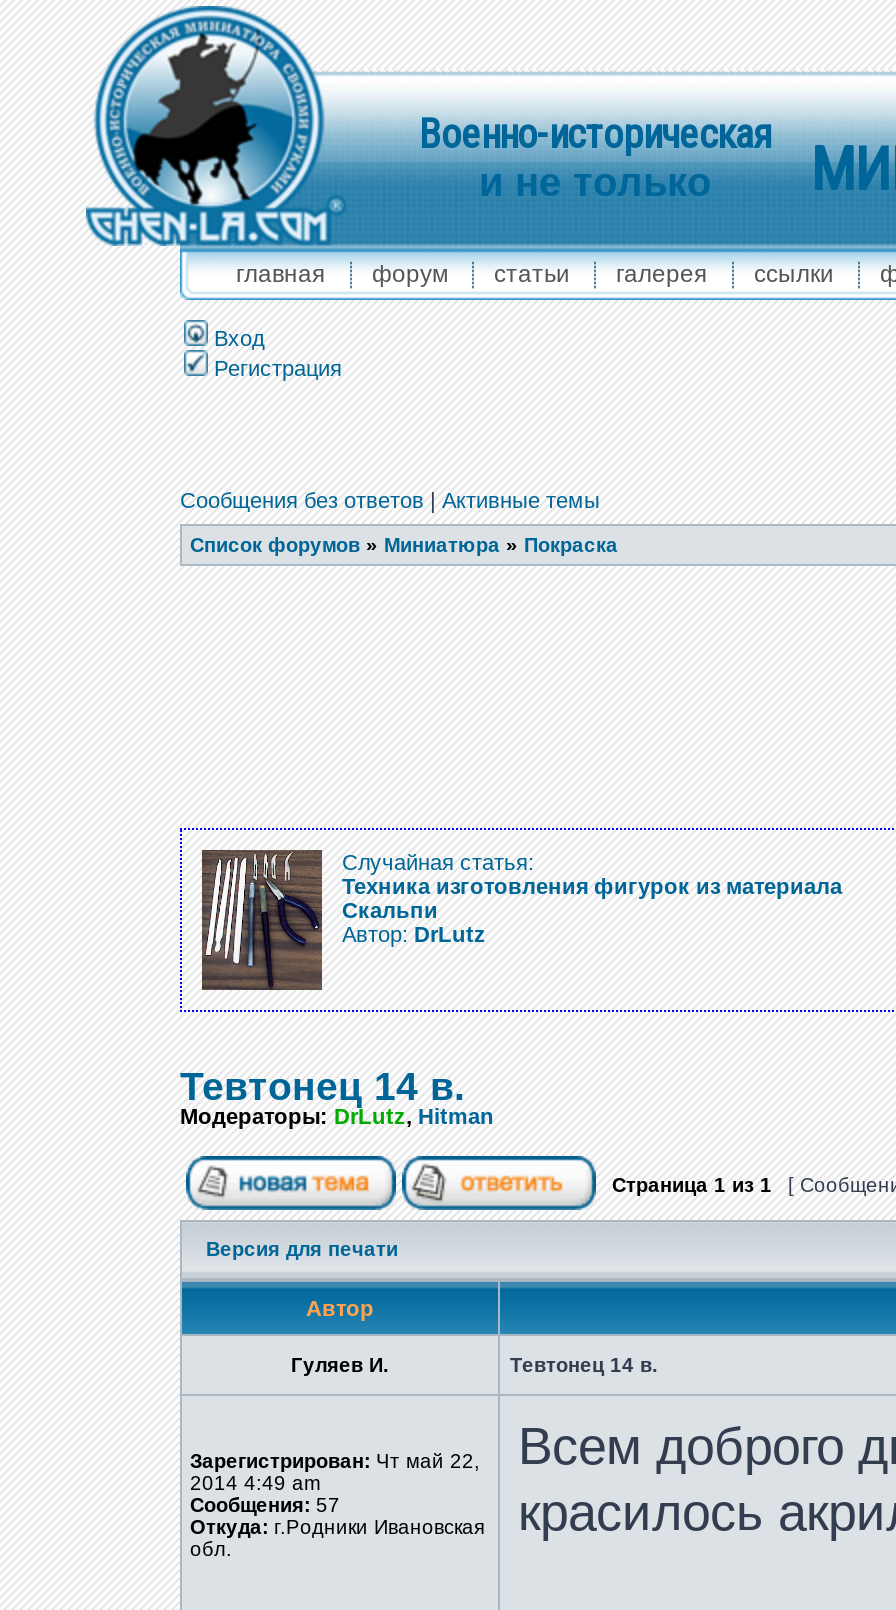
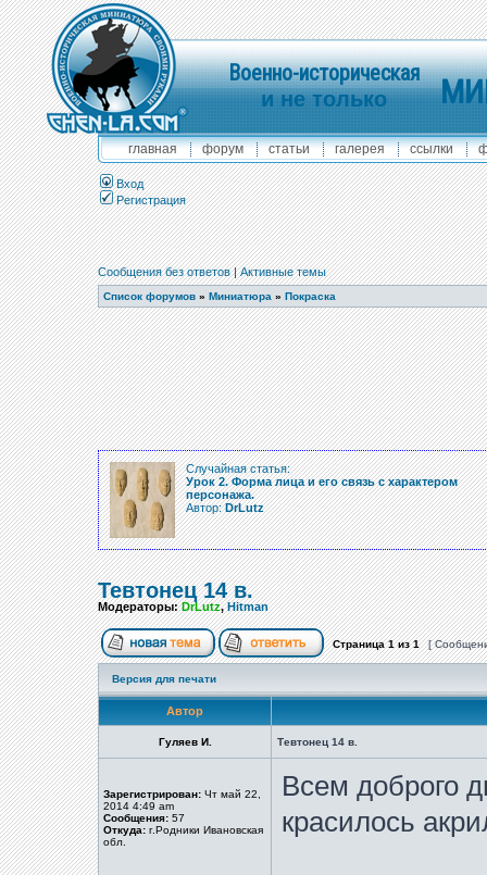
[202,850,842,990] [image] | Техника изготовления фигурок из материала | Скальпи -> [111,463,458,537] [image] | Урок 2. Форма лица и его связь с характером | персонажа.

